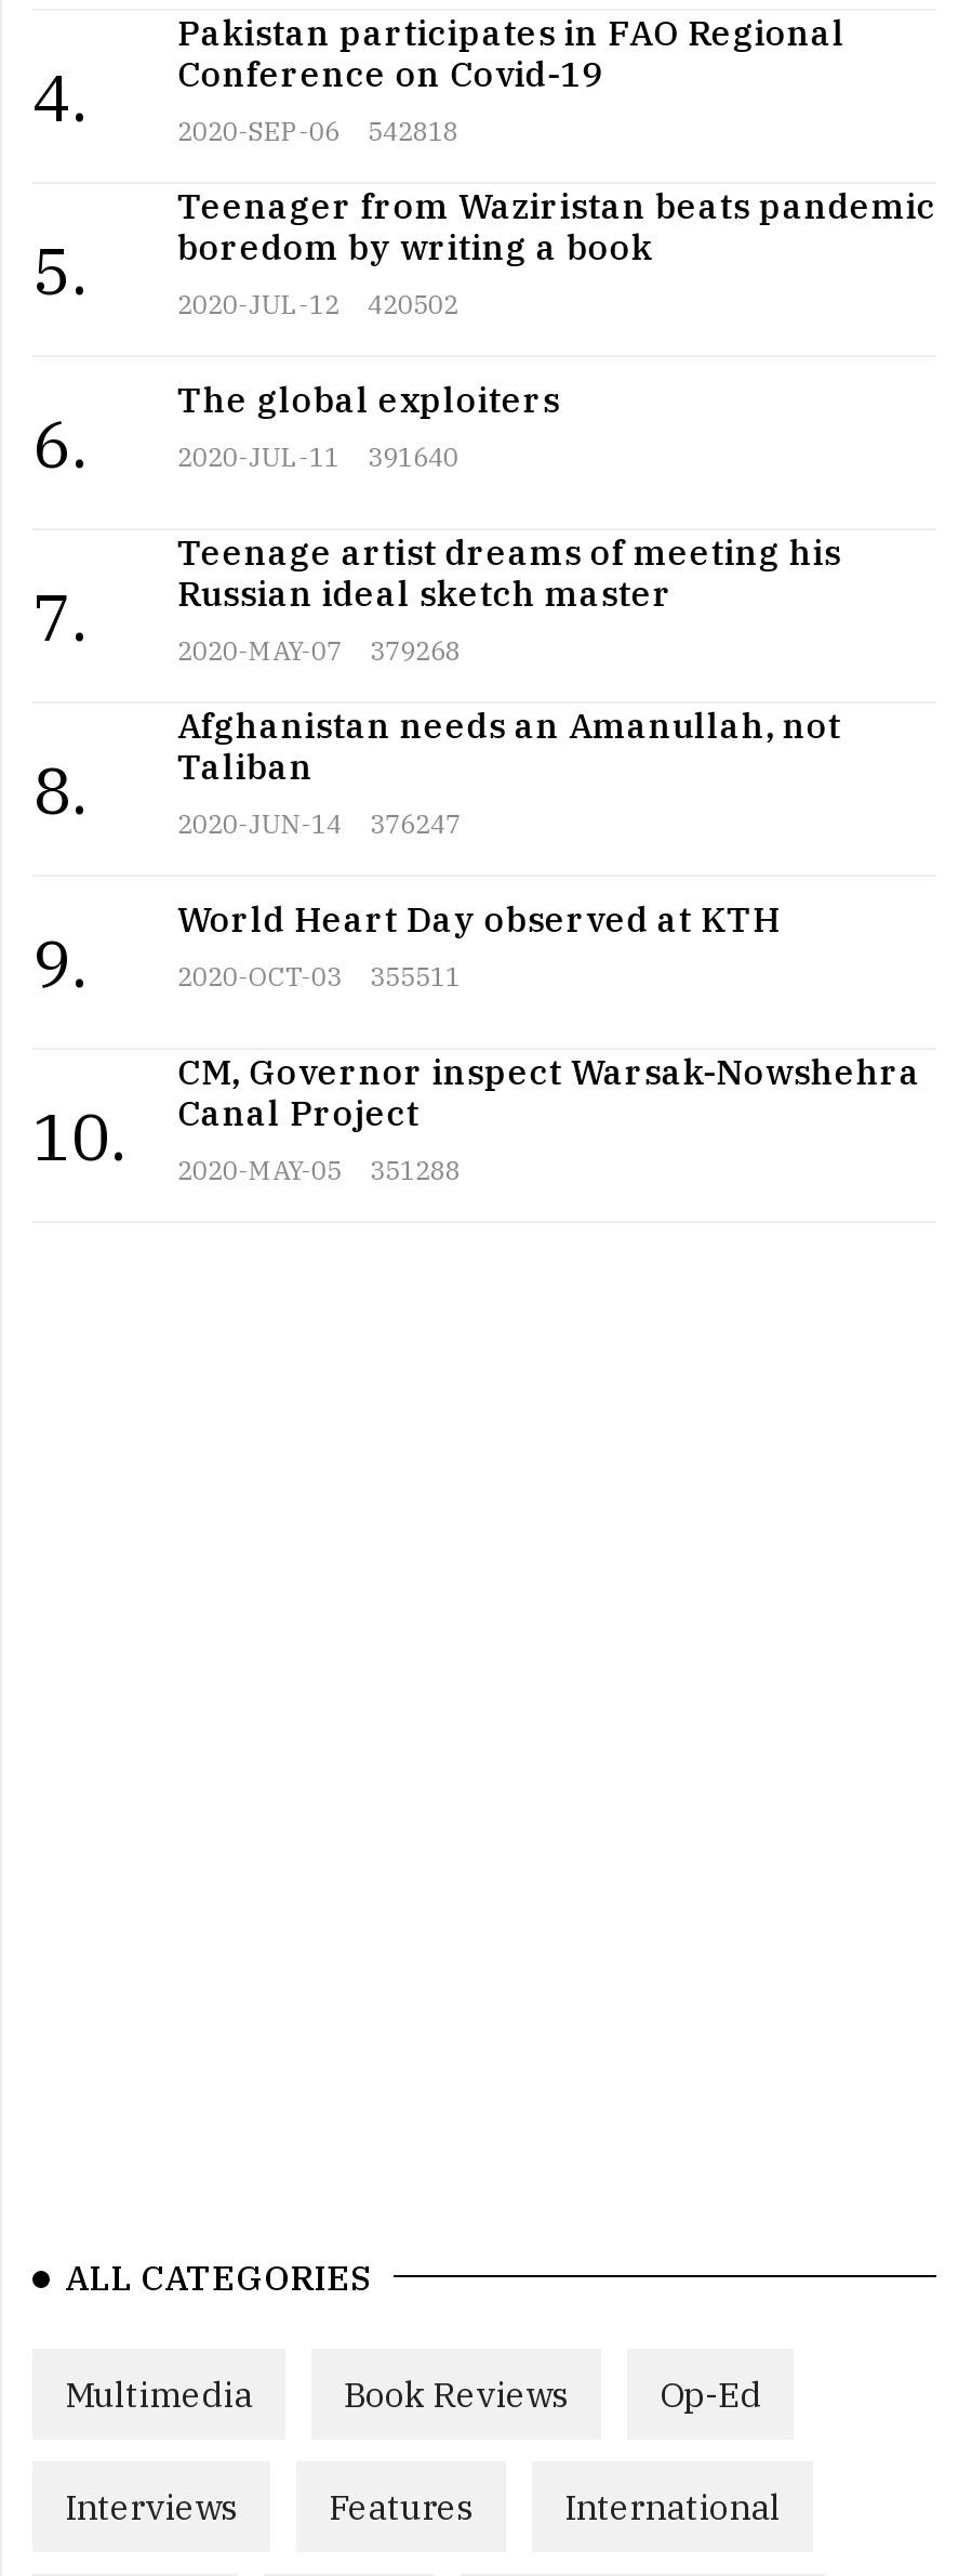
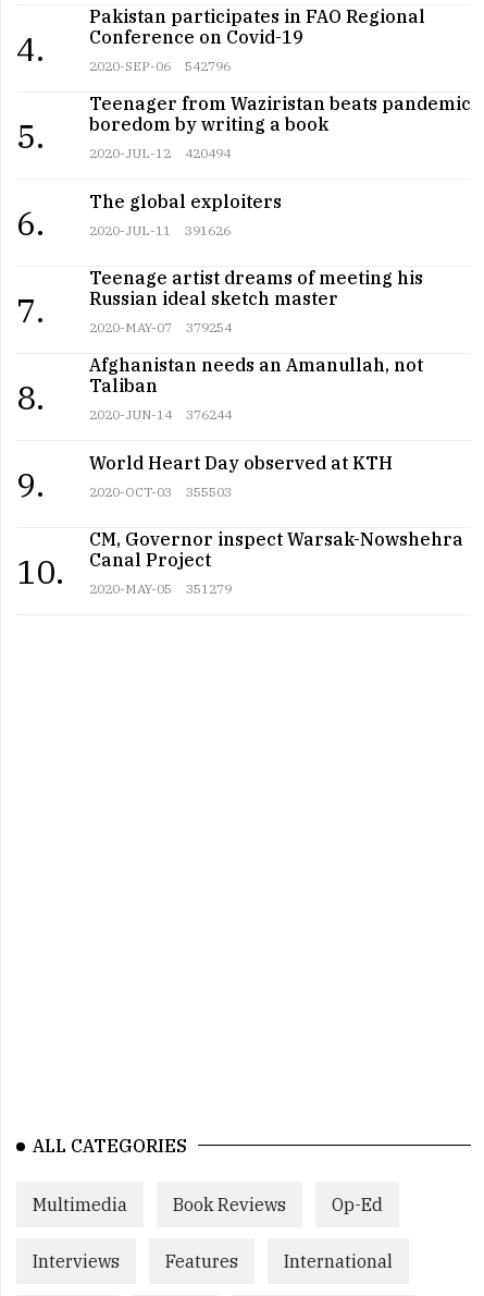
[177,114,458,146] 2020-SEP-06 542818 -> [89,57,230,74] 2020-SEP-06 542796
[177,287,458,319] 2020-JUL-12 420502 -> [89,144,230,161] 2020-JUL-12 420494
[177,439,458,472] 2020-JUL-11 391640 -> [89,221,230,237] 2020-JUL-11 391626
[177,633,460,666] 2020-MAY-07 379268 -> [89,319,232,335] 2020-MAY-07 379254
[177,806,460,839] 2020-JUN-14 376247 -> [89,406,232,422] 2020-JUN-14 376244
[177,959,460,991] 2020-OCT-03 355511 -> [89,482,232,499] 2020-OCT-03 355503
[32,1090,460,1185] 10. 2020-MAY-05 Canal Project 351288 -> [16,548,232,596] 10. 2020-MAY-05 Canal Project 351279

